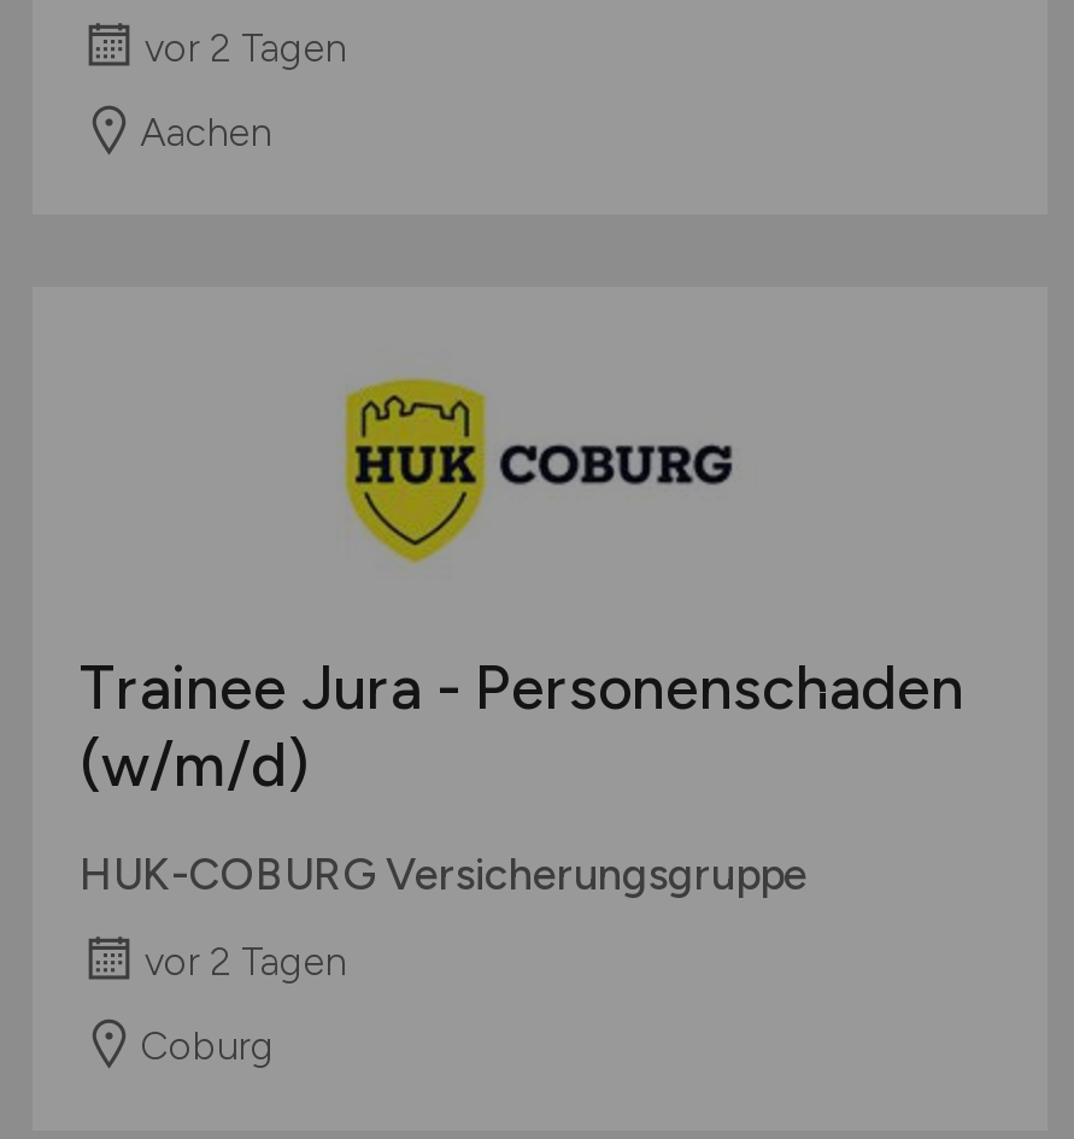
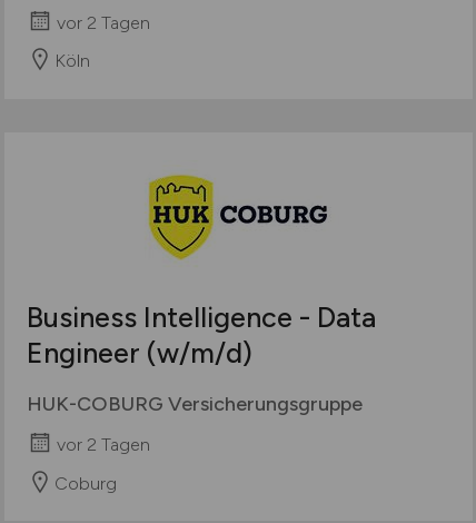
[140,110,272,155] Aachen -> [54,50,90,71] Köln
[80,652,964,802] Trainee Jura - Personenschaden | (w/m/d) -> [26,300,375,369] Business Intelligence - Data | Engineer (w/m/d)

